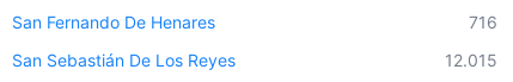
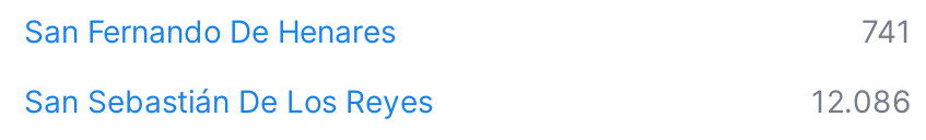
[469,11,497,32] 716 -> [861,11,912,48] 741
[445,49,497,70] 12.015 -> [811,81,912,118] 12.086

